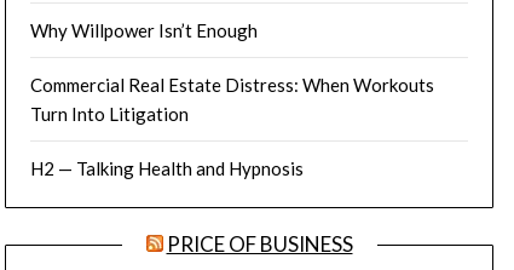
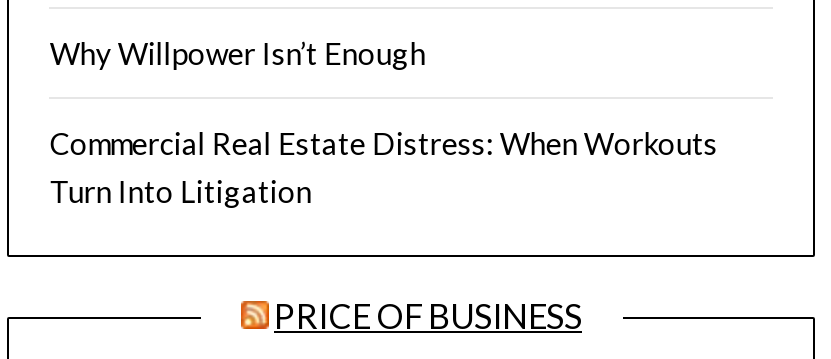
[31,157,304,179] H2 — Talking Health and Hypnosis -> none

